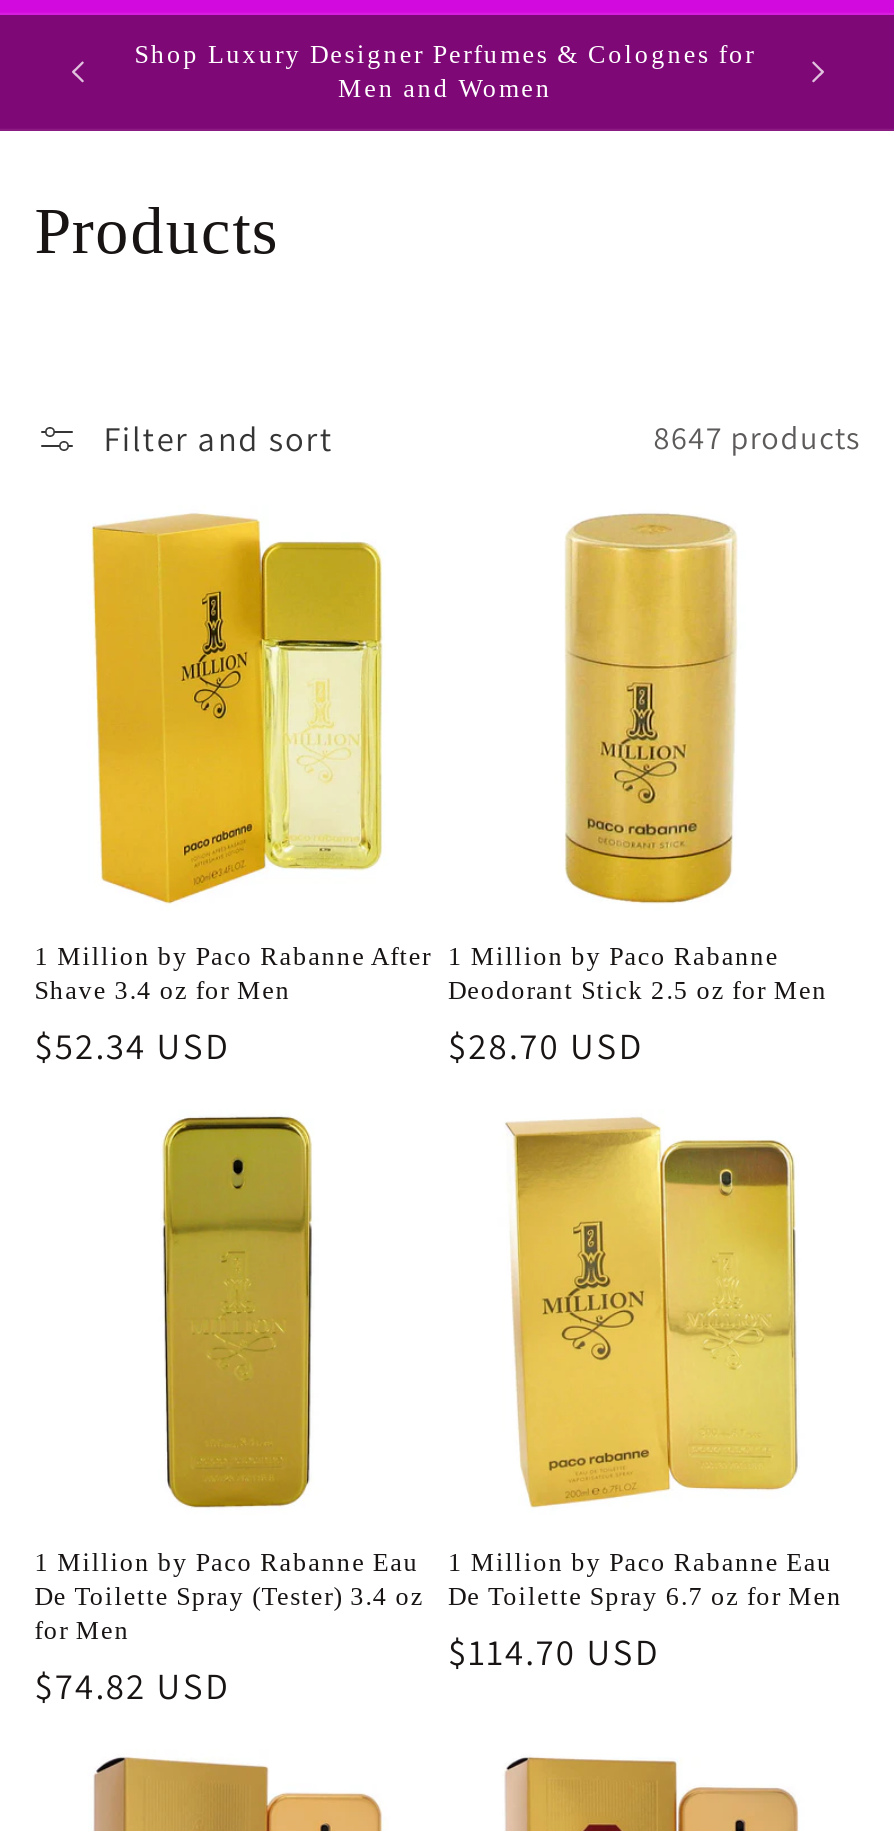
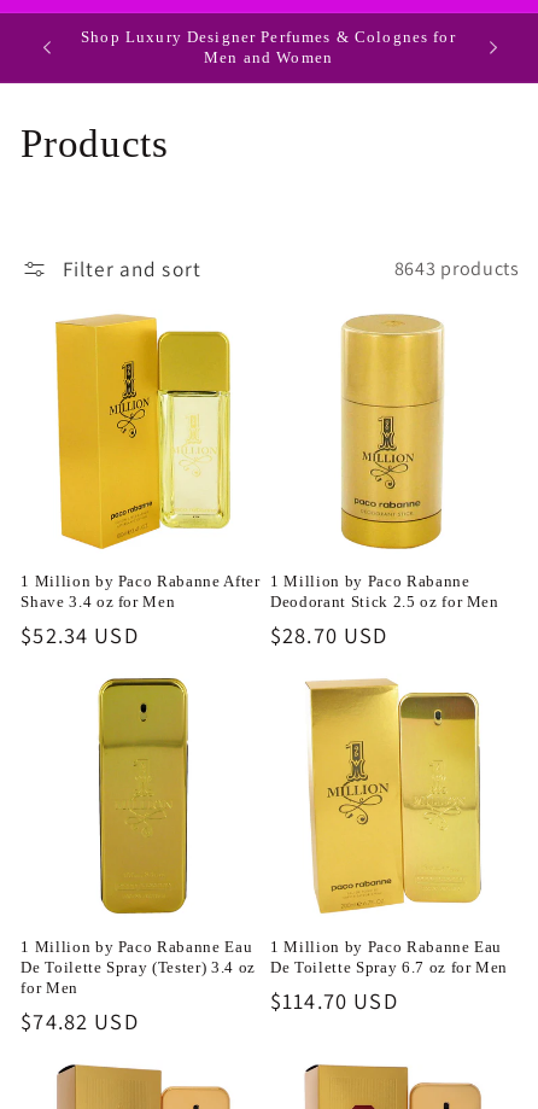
[654,418,862,460] 8647 products -> [394,256,520,282] 8643 products

